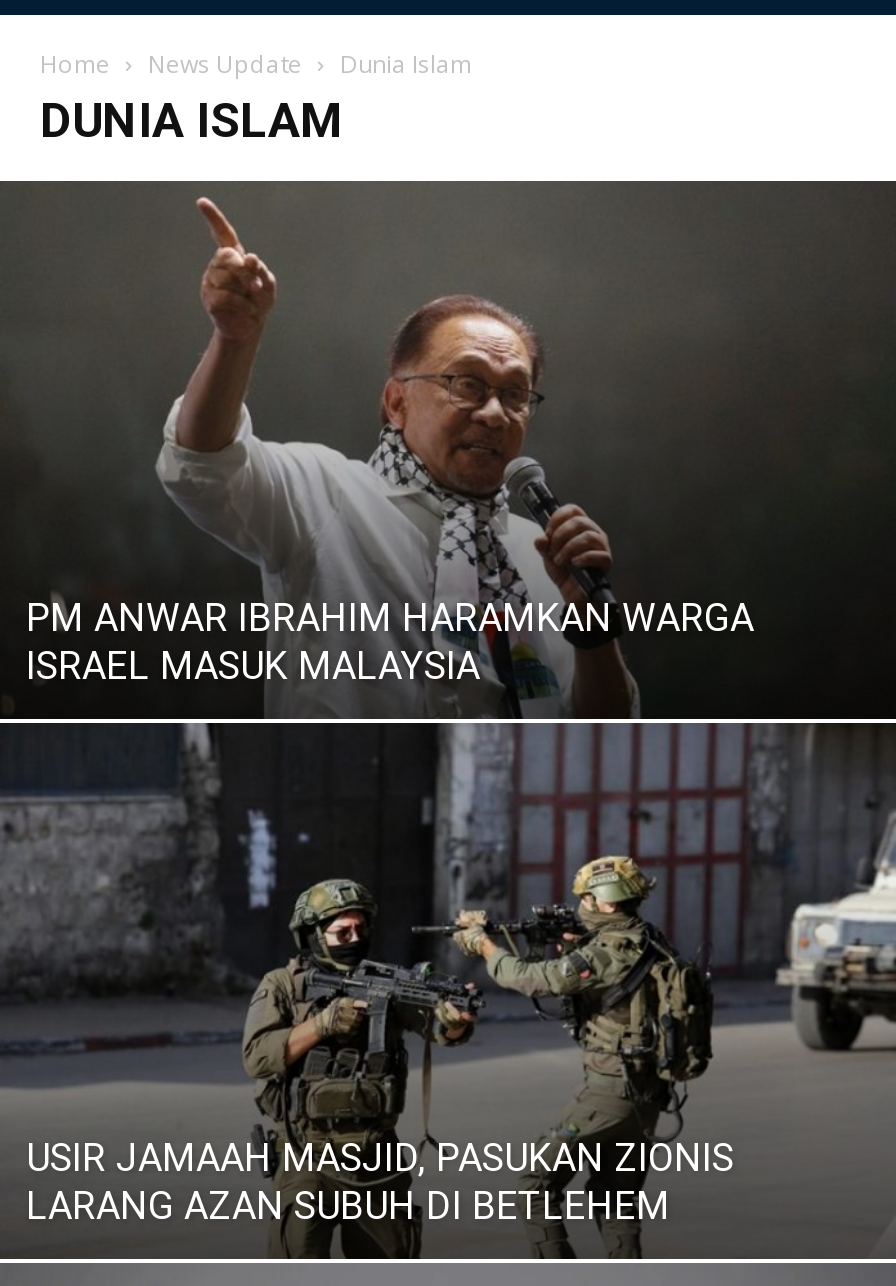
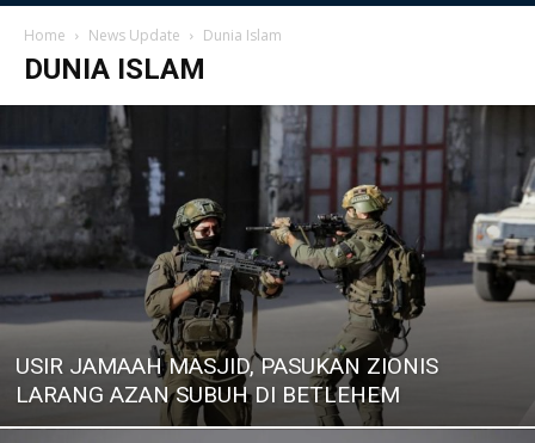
[6,181,890,719] [image] | PM ANWAR IBRAHIM HARAMKAN WARGA | ISRAEL MASUK MALAYSIA -> none

